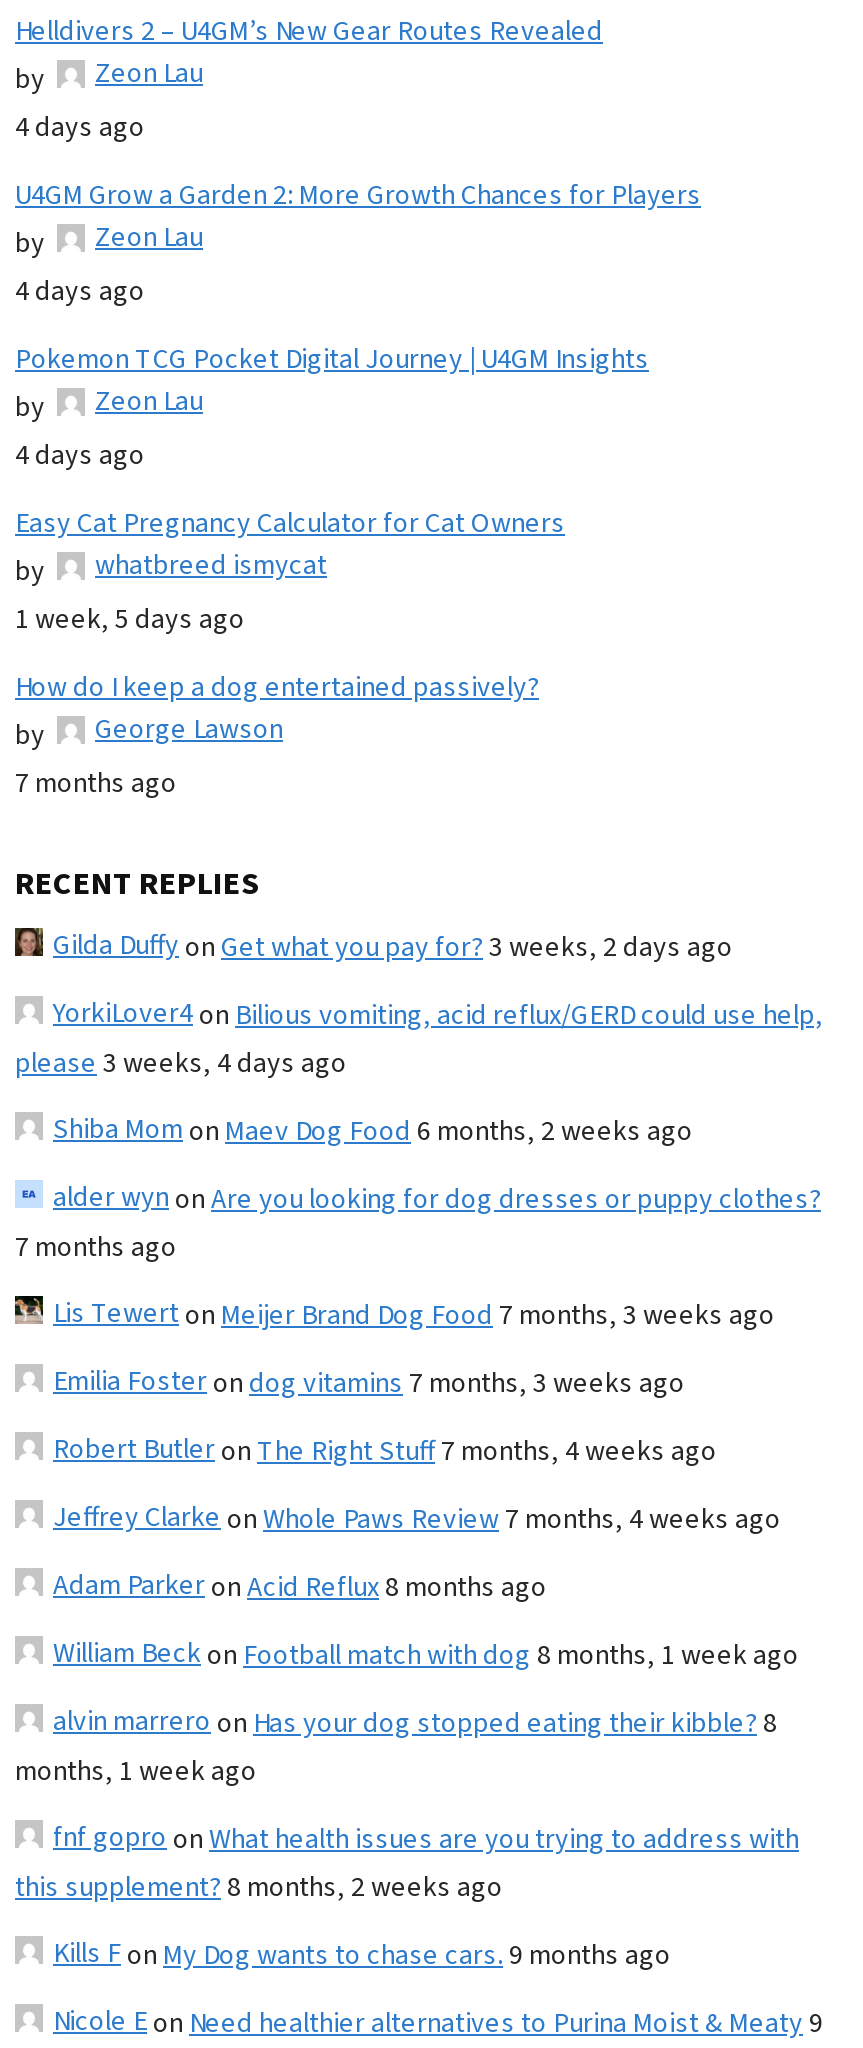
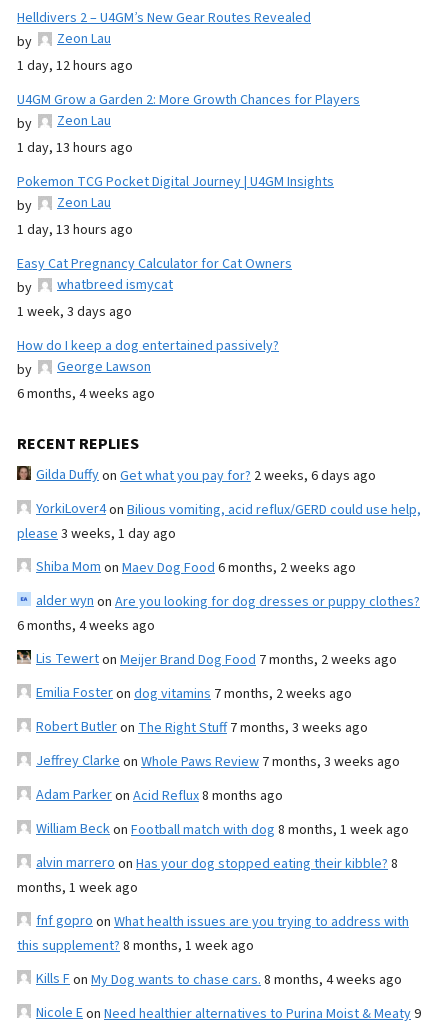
[15,107,145,147] 4 days ago -> [17,56,133,76] 1 day, 12 hours ago
[15,271,145,311] 4 days ago -> [17,138,133,158] 1 day, 13 hours ago
[15,435,145,475] 4 days ago -> [17,220,133,240] 1 day, 13 hours ago
[15,599,245,639] 1 week, 5 days ago -> [17,302,132,322] 1 week, 3 days ago
[15,763,177,803] 7 months ago -> [17,384,155,404] 6 months, 4 weeks ago
[53,925,733,967] Gilda Duffyon Get what you pay for? 3 weeks, 2 days ago -> [36,465,376,486] Gilda Duffyon Get what you pay for? 2 weeks, 6 days ago
[15,1043,347,1083] please 3 weeks, 4 days ago -> [17,524,176,544] please 3 weeks, 1 day ago
[15,1227,177,1267] 7 months ago -> [17,616,155,636] 6 months, 4 weeks ago
[53,1293,775,1335] Lis Tewerton Meijer Brand Dog Food 7 months, 3 weeks ago -> [36,649,397,670] Lis Tewerton Meijer Brand Dog Food 7 months, 2 weeks ago
[53,1361,685,1403] Emilia Fosteron dog vitamins 7 months, 3 weeks ago -> [36,683,352,704] Emilia Fosteron dog vitamins 7 months, 2 weeks ago
[53,1429,717,1471] Robert Butleron The Right Stuff 7 months, 4 weeks ago -> [36,717,368,738] Robert Butleron The Right Stuff 7 months, 3 weeks ago
[53,1497,781,1539] Jeffrey Clarkeon Whole Paws Review 7 months, 4 weeks ago -> [36,751,400,772] Jeffrey Clarkeon Whole Paws Review 7 months, 3 weeks ago
[15,1867,503,1907] this supplement? 8 months, 2 weeks ago -> [17,936,254,956] this supplement? 8 months, 1 week ago
[53,1933,671,1975] Kills Fon My Dog wants to chase cars. 9 months ago -> [36,969,402,990] Kills Fon My Dog wants to chase cars. 8 months, 4 weeks ago

